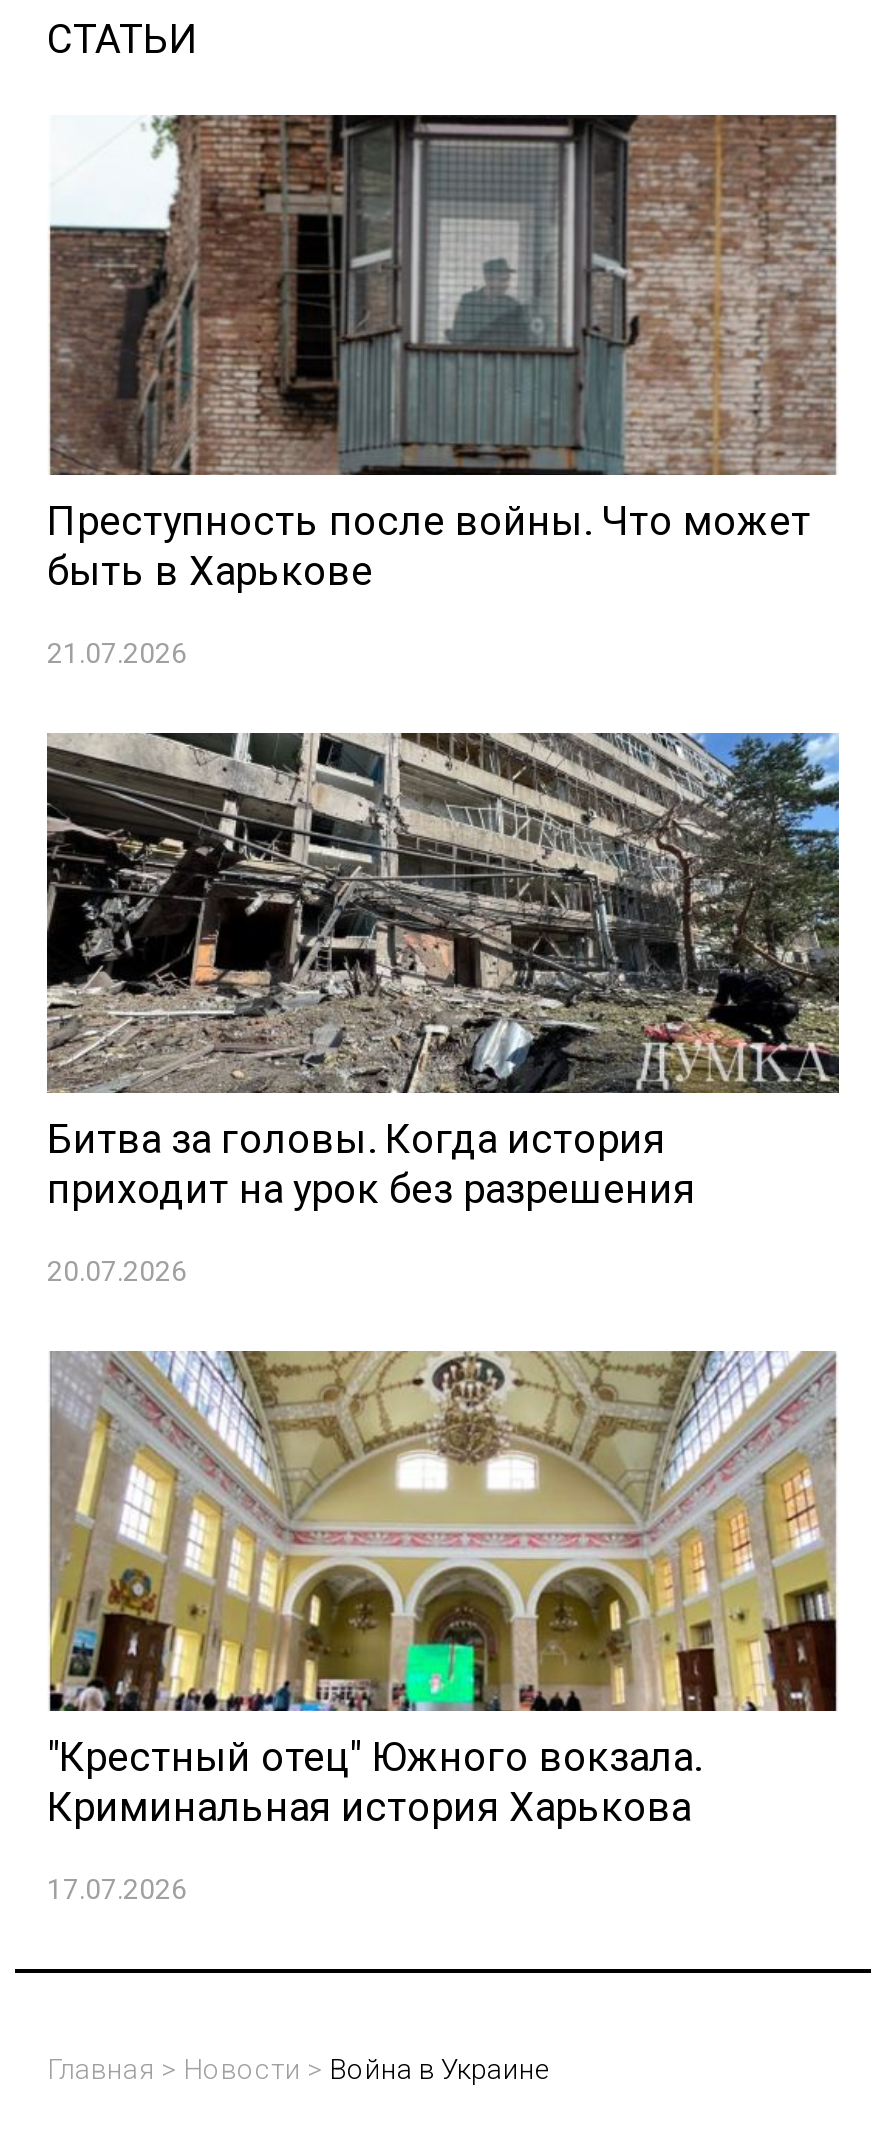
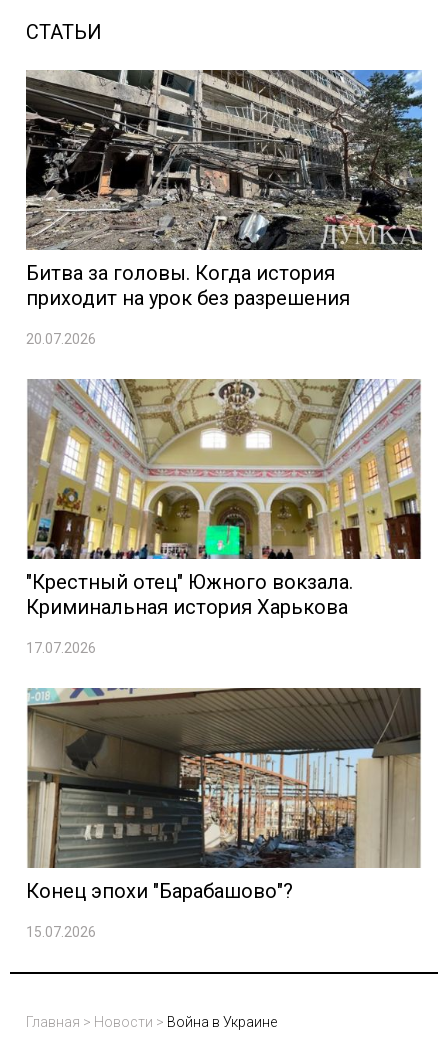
[47,113,839,670] [image] | Преступность после войны. Что может | быть в Харькове | 21.07.2026 -> none
moved [43,729,843,1906] -> [24,68,424,656]: [image] | Битва за головы. Когда история | приходит на урок без разрешения | 20.07.2026 | "Крестный отец" Южного вокзала. | Криминальная история Харькова | 17.07.2026
none -> [26,687,421,940] [image] | Конец эпохи "Барабашово"? | 15.07.2026

